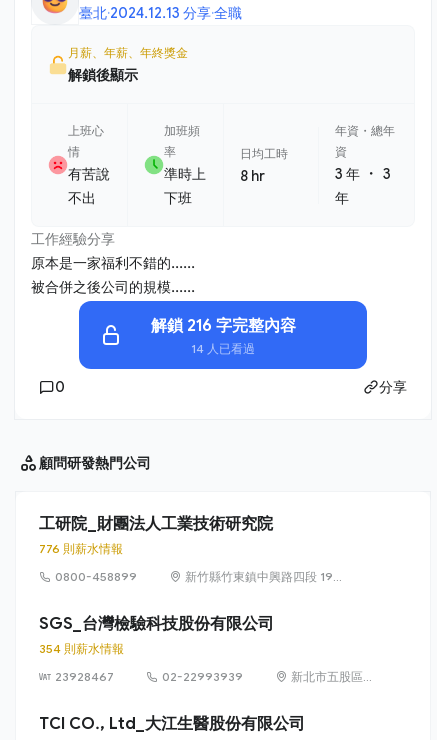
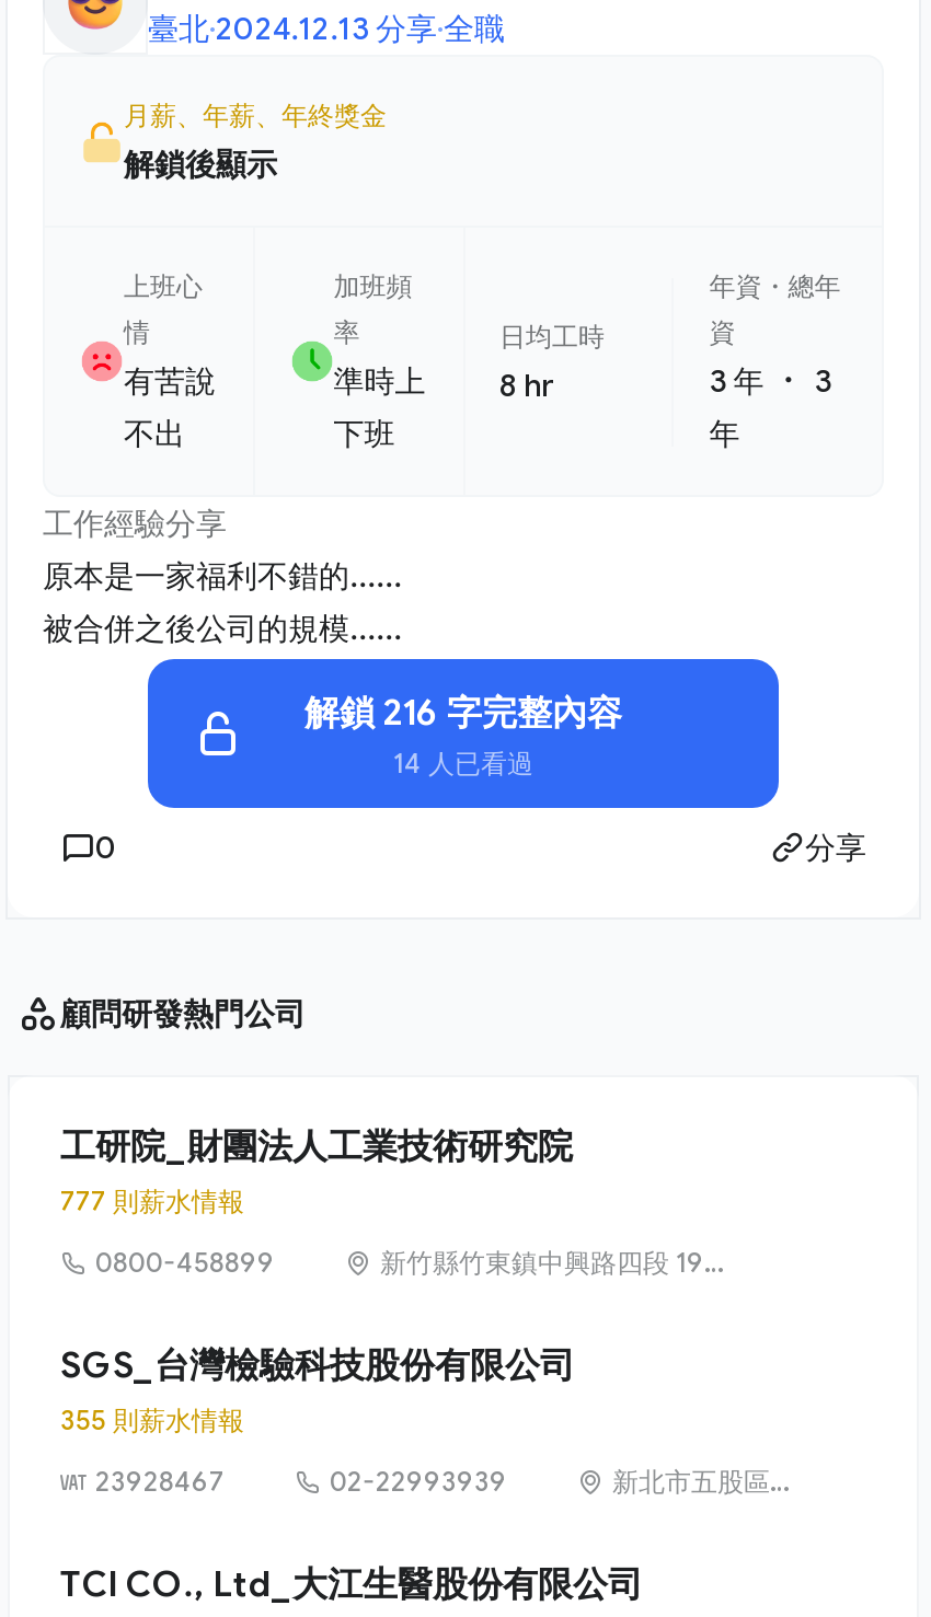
[39,541,123,556] 776 則薪水情報 -> [60,1185,244,1218] 777 則薪水情報
[39,641,124,656] 354 則薪水情報 -> [60,1404,244,1437] 355 則薪水情報

